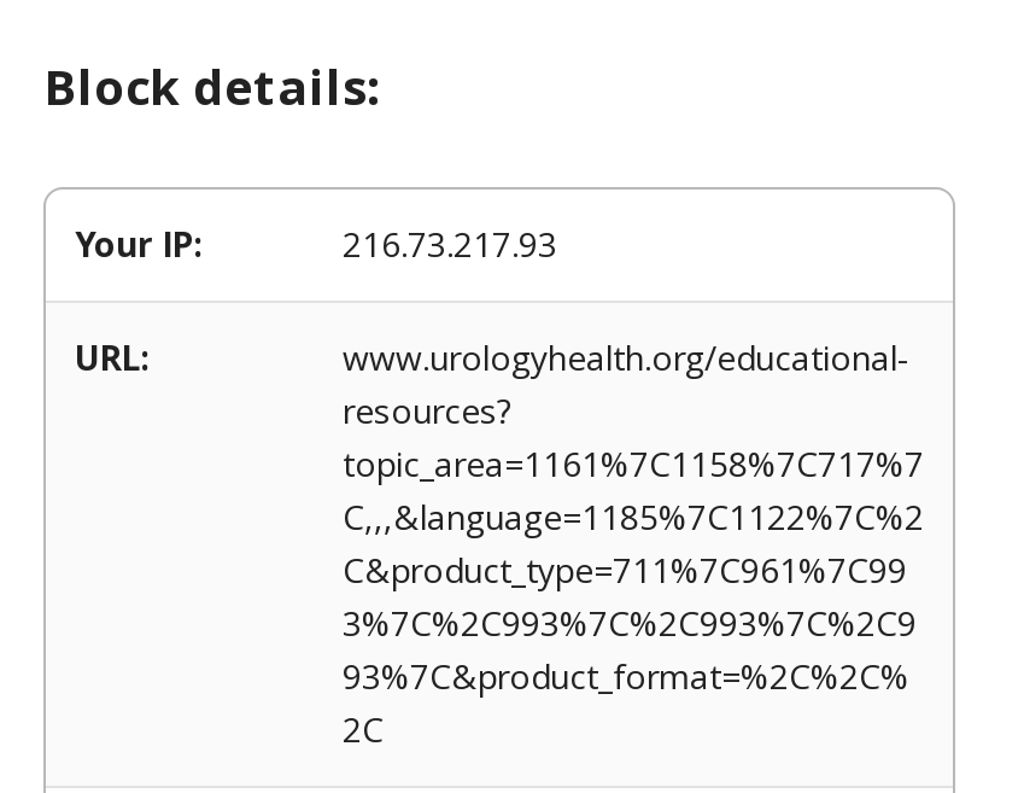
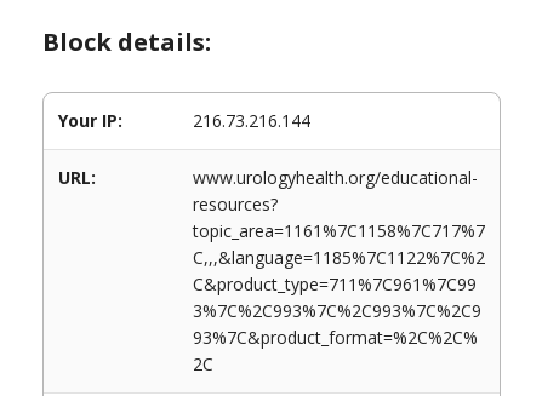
[343,221,557,267] 216.73.217.93 -> [193,109,310,132] 216.73.216.144

